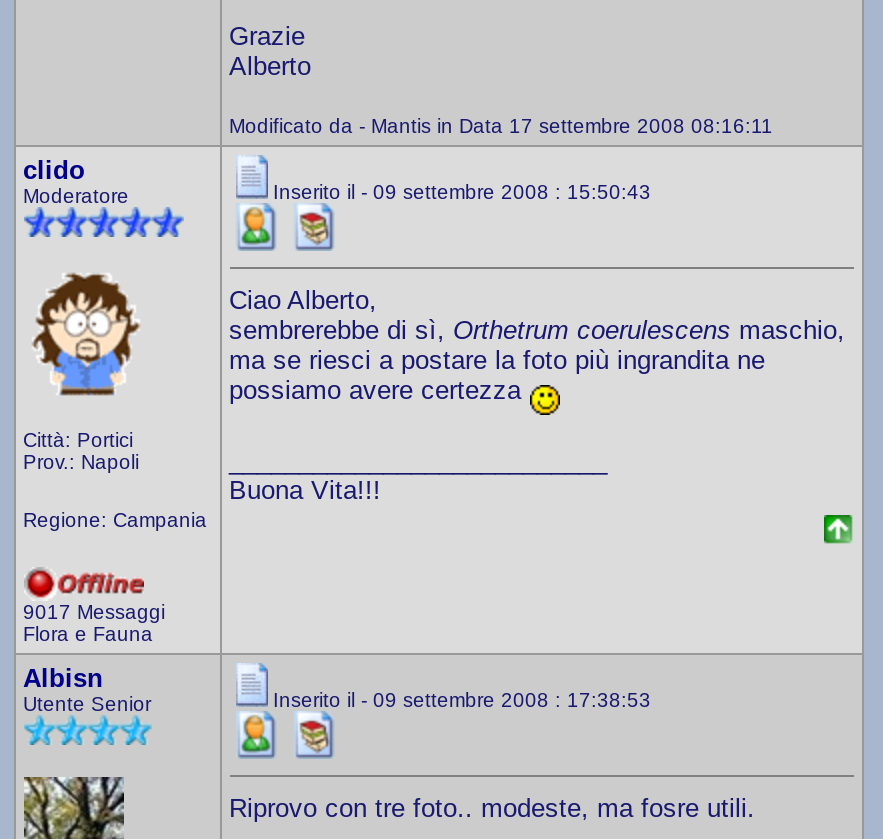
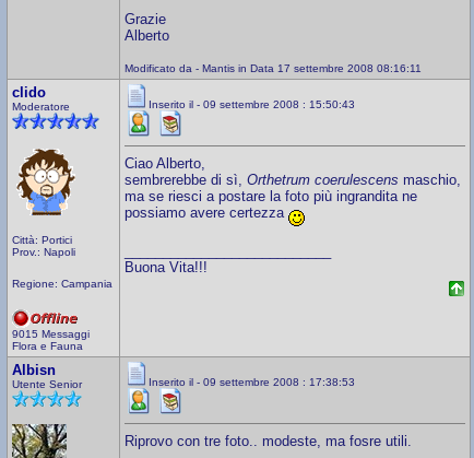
[23,601,165,623] 9017 Messaggi -> [11,328,89,340] 9015 Messaggi

